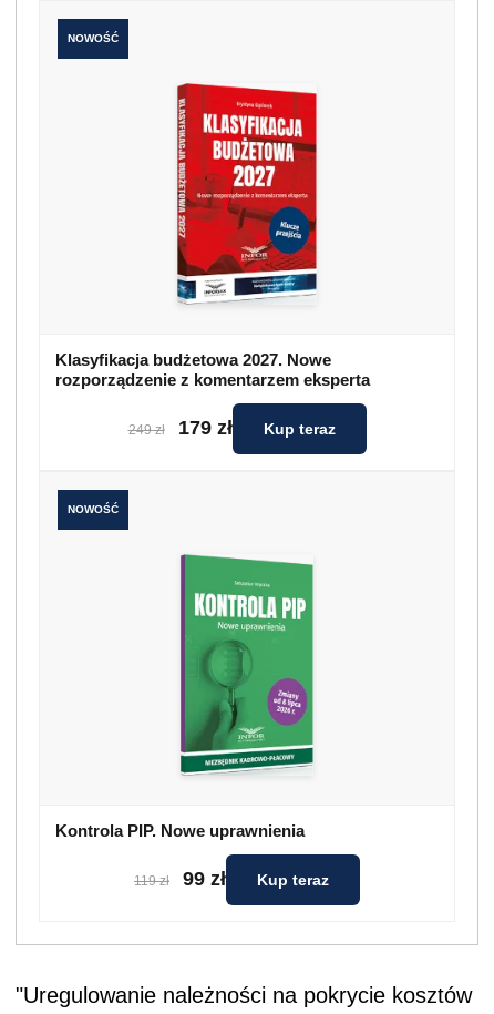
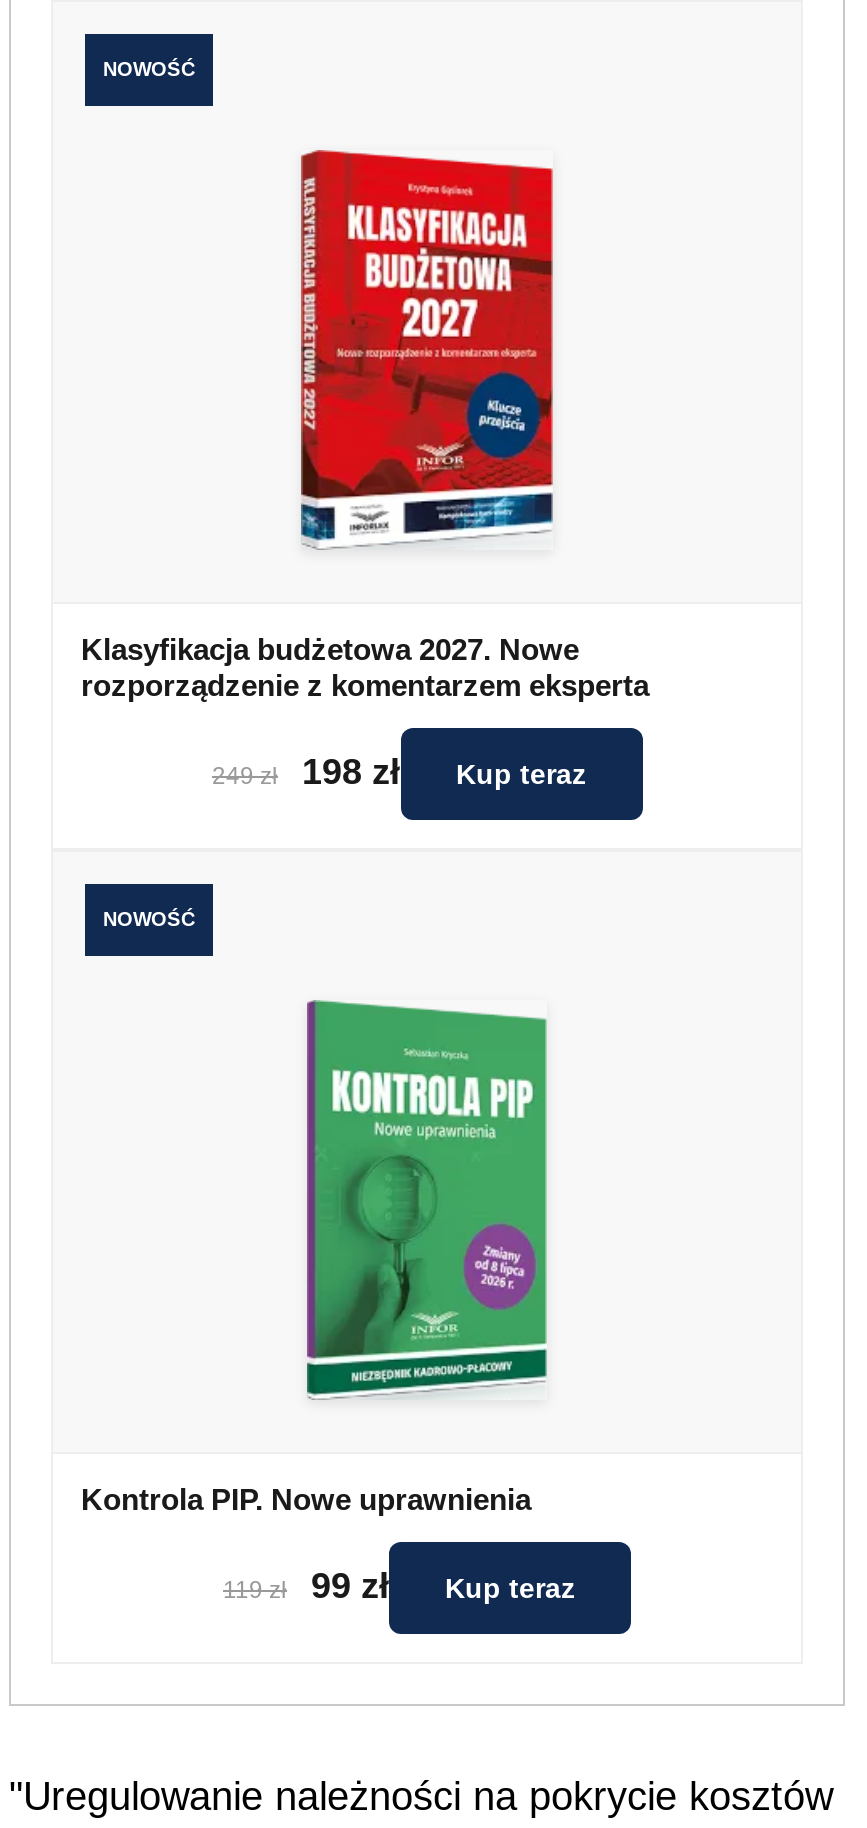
[178,417,232,439] 179 zł -> [302,753,400,793] 198 zł

